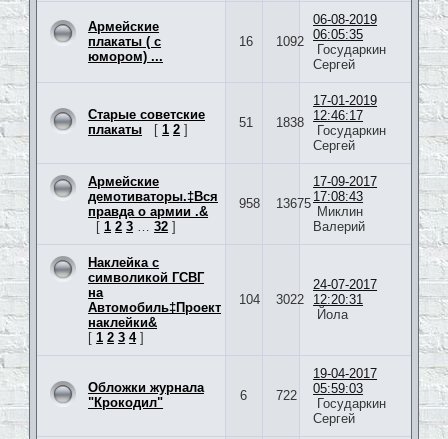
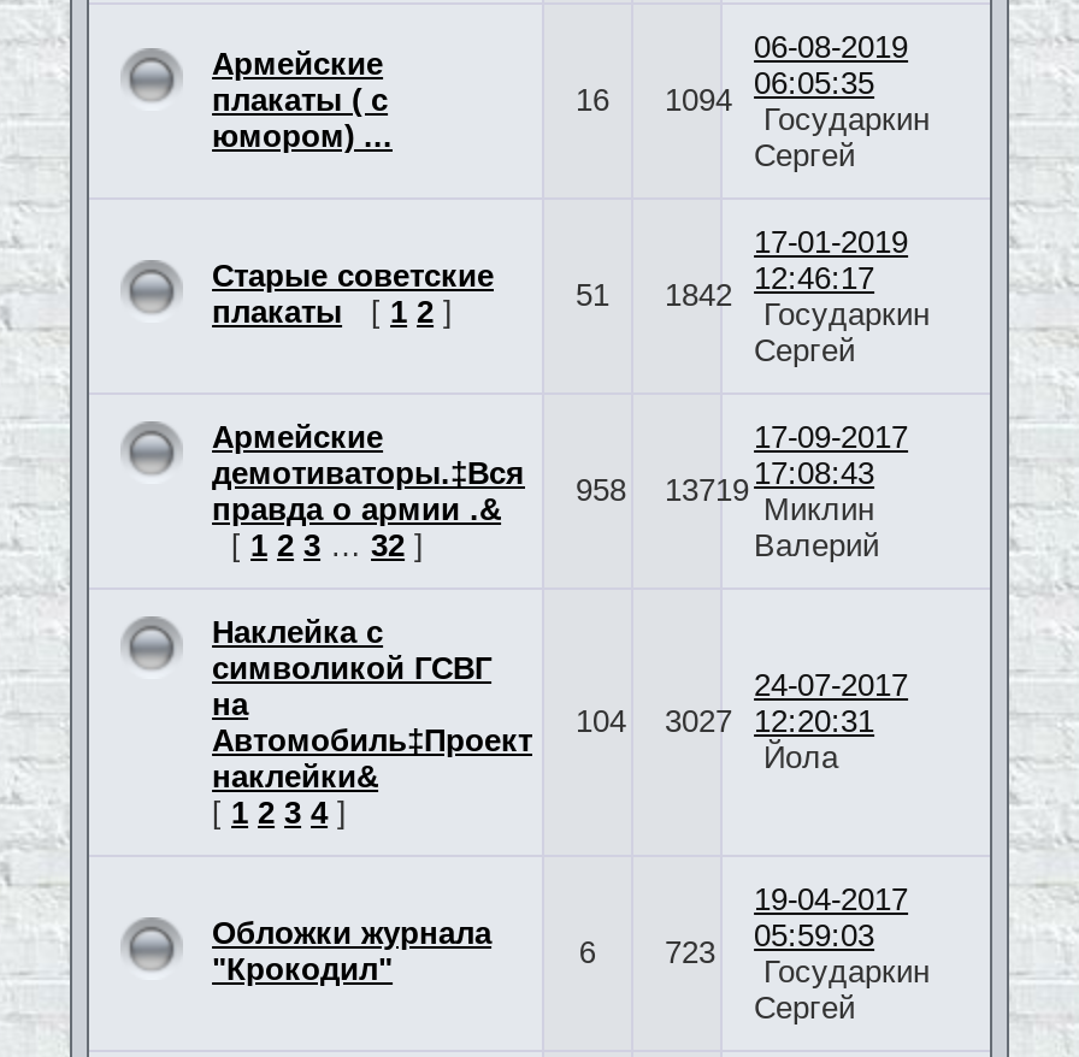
[239,27,363,49] 16 1092 06:05:35 -> [576,65,874,118] 16 1094 06:05:35
[239,108,363,130] 51 1838 12:46:17 -> [576,260,874,313] 51 1842 12:46:17
[88,189,363,211] демотиваторы.‡Вся 958 13675 17:08:43 -> [212,455,874,508] демотиваторы.‡Вся 958 13719 17:08:43
[239,292,363,307] 104 3022 12:20:31 -> [576,703,874,739] 104 3027 12:20:31
[240,381,363,403] 6 722 05:59:03 -> [579,918,874,971] 6 723 05:59:03

